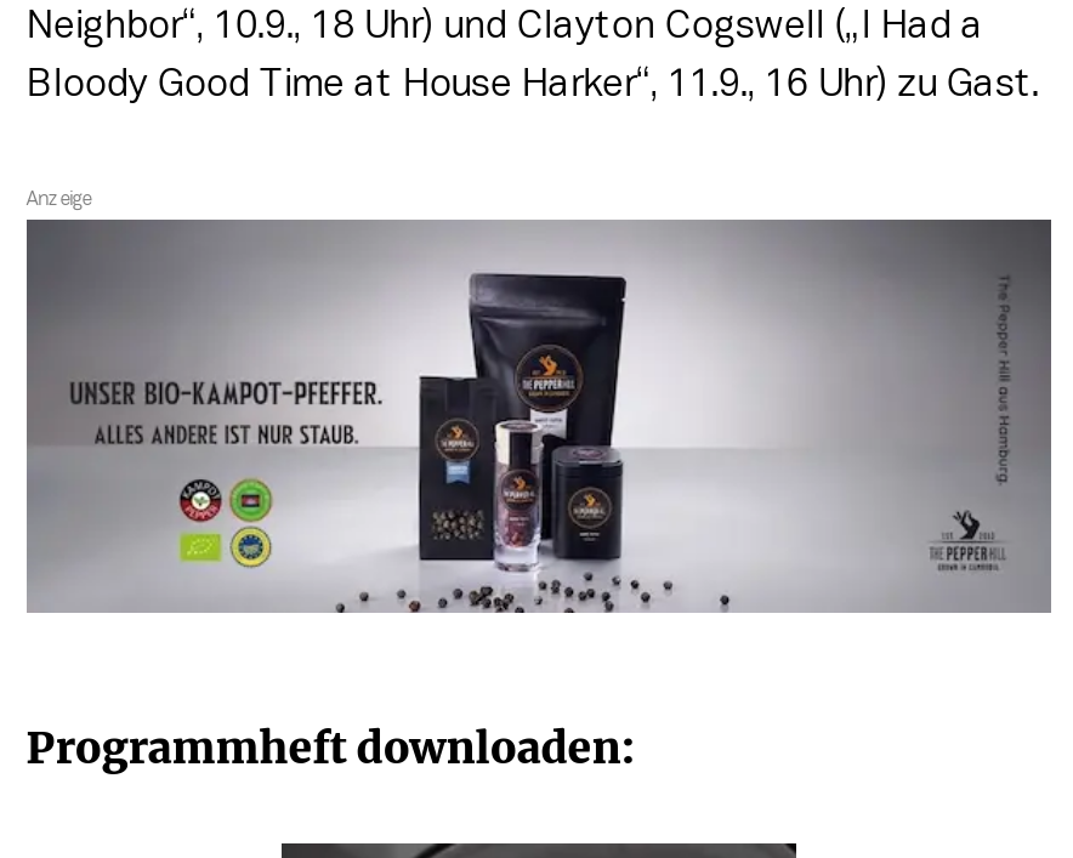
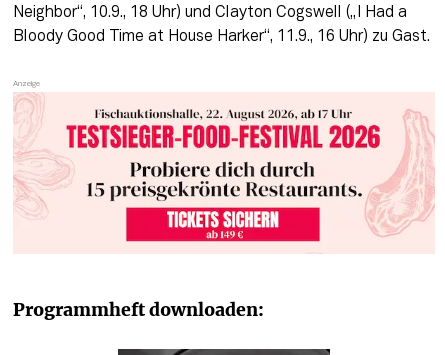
[24,217,1054,615] [image] -> [13,92,435,254] [image]

